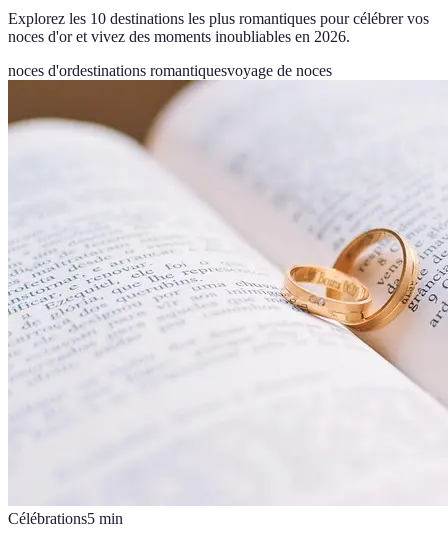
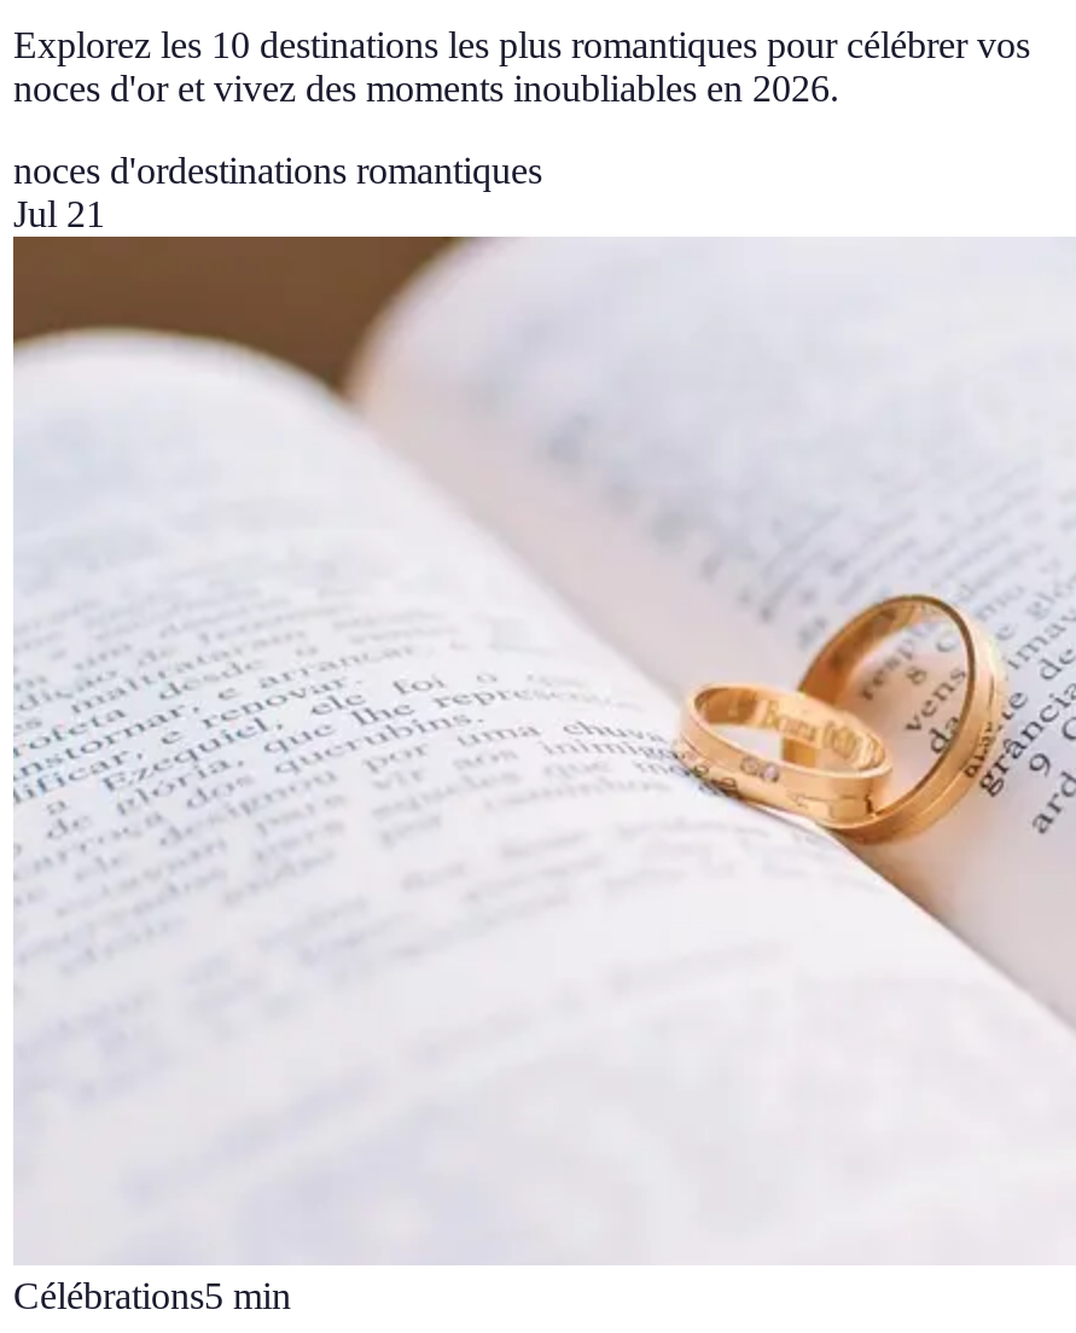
[8,62,332,79] noces d'ordestinations romantiquesvoyage de noces -> [13,149,542,233] noces d'ordestinations romantiques | Jul 21

